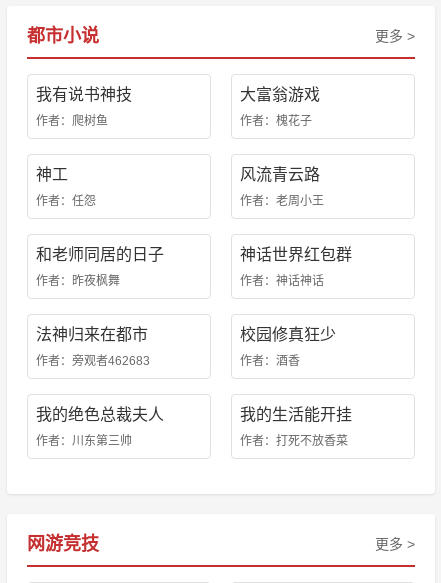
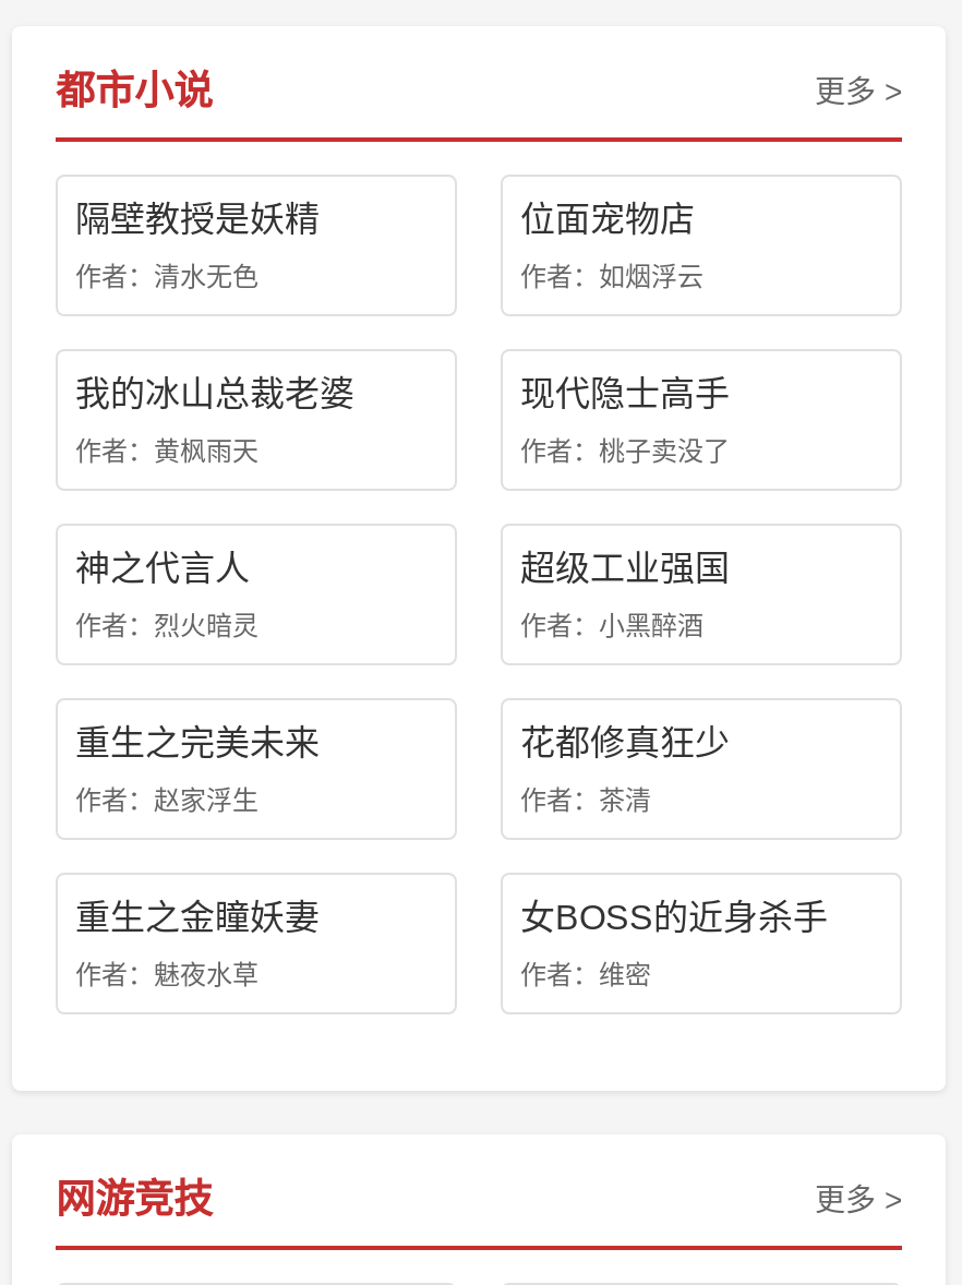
[36,86,132,103] 我有说书神技 -> [75,201,320,238] 隔壁教授是妖精
[240,86,320,103] 大富翁游戏 -> [520,201,695,238] 位面宠物店
[36,114,108,128] 作者：爬树鱼 -> [75,262,258,292] 作者：清水无色
[240,114,312,128] 作者：槐花子 -> [520,262,704,292] 作者：如烟浮云
[36,166,68,183] 神工 -> [75,375,354,412] 我的冰山总裁老婆
[240,166,320,183] 风流青云路 -> [520,375,730,412] 现代隐士高手
[36,194,96,208] 作者：任怨 -> [75,436,258,467] 作者：黄枫雨天
[240,194,324,208] 作者：老周小王 -> [520,436,730,467] 作者：桃子卖没了
[36,246,164,263] 和老师同居的日子 -> [75,550,250,587] 神之代言人
[240,246,352,263] 神话世界红包群 -> [520,550,730,587] 超级工业强国
[36,274,120,288] 作者：昨夜枫舞 -> [75,611,258,641] 作者：烈火暗灵
[240,274,324,288] 作者：神话神话 -> [520,611,704,641] 作者：小黑醉酒
[36,326,148,343] 法神归来在都市 -> [75,724,320,761] 重生之完美未来
[240,326,336,343] 校园修真狂少 -> [520,724,730,761] 花都修真狂少
[36,354,150,368] 作者：旁观者462683 -> [75,785,258,816] 作者：赵家浮生
[240,354,300,368] 作者：酒香 -> [520,785,651,816] 作者：茶清
[36,406,164,423] 我的绝色总裁夫人 -> [75,899,320,936] 重生之金瞳妖妻
[240,406,352,423] 我的生活能开挂 -> [520,899,828,936] 女BOSS的近身杀手
[36,434,132,448] 作者：川东第三帅 -> [75,960,258,990] 作者：魅夜水草
[240,434,348,448] 作者：打死不放香菜 -> [520,960,651,990] 作者：维密

